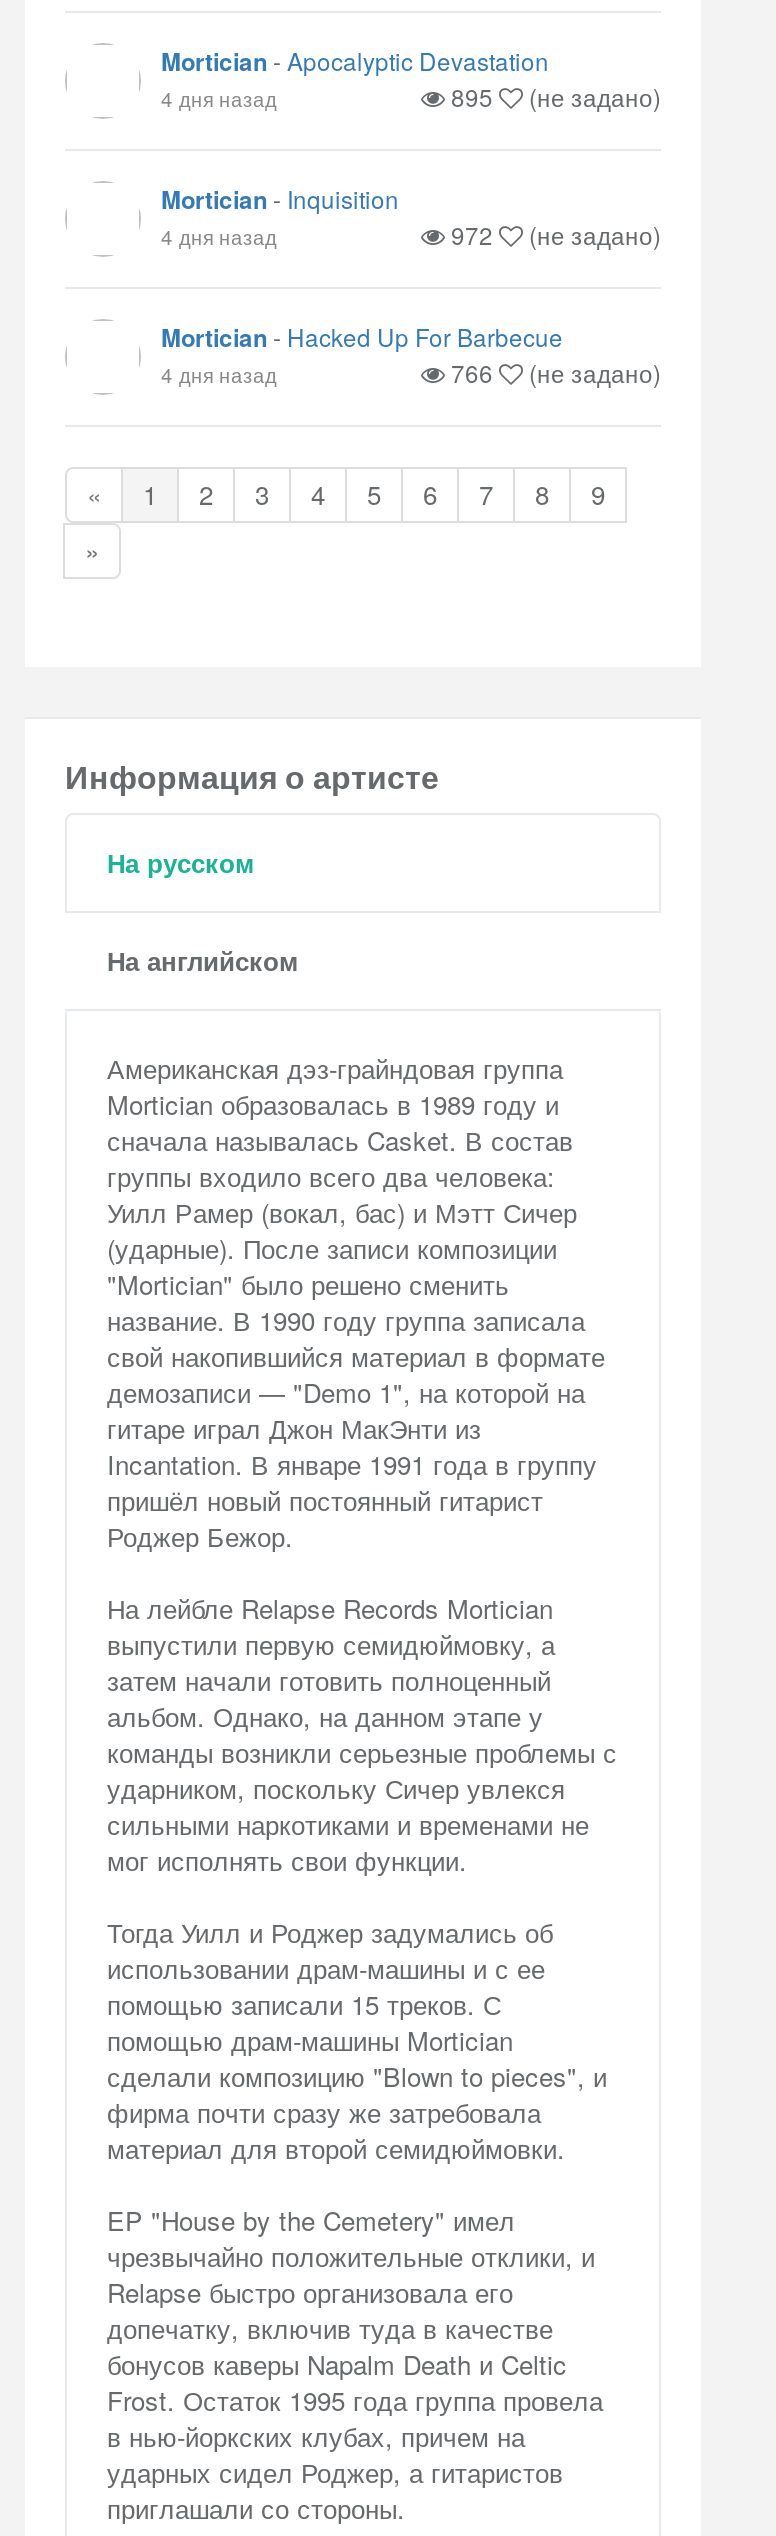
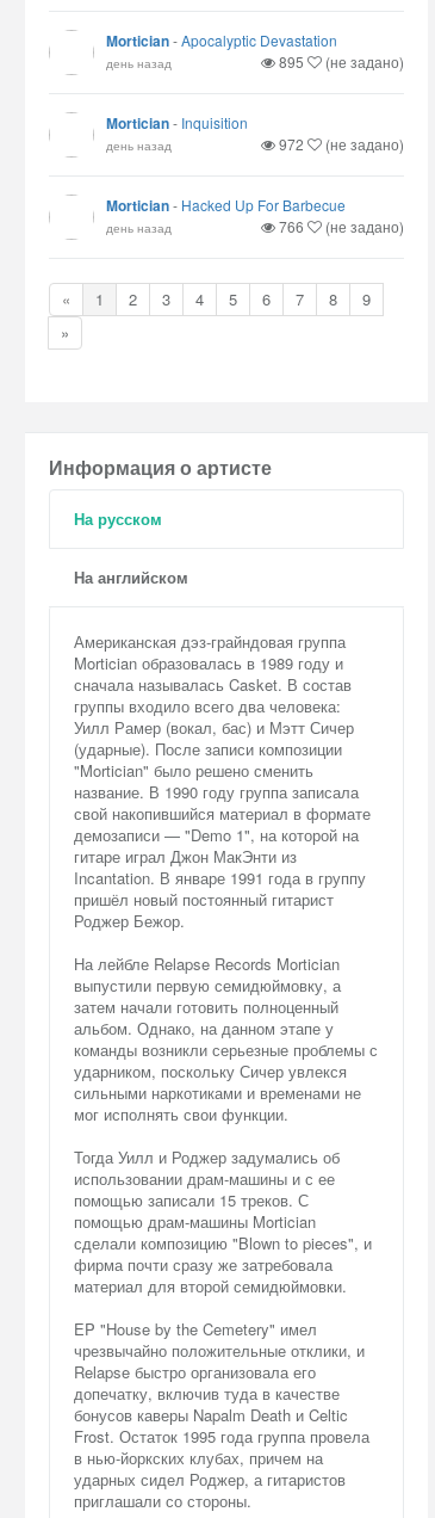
[161,83,277,113] 4 дня назад -> [106,54,172,72] день назад
[161,221,277,251] 4 дня назад -> [106,136,172,154] день назад
[161,359,277,389] 4 дня назад -> [106,218,172,236] день назад

